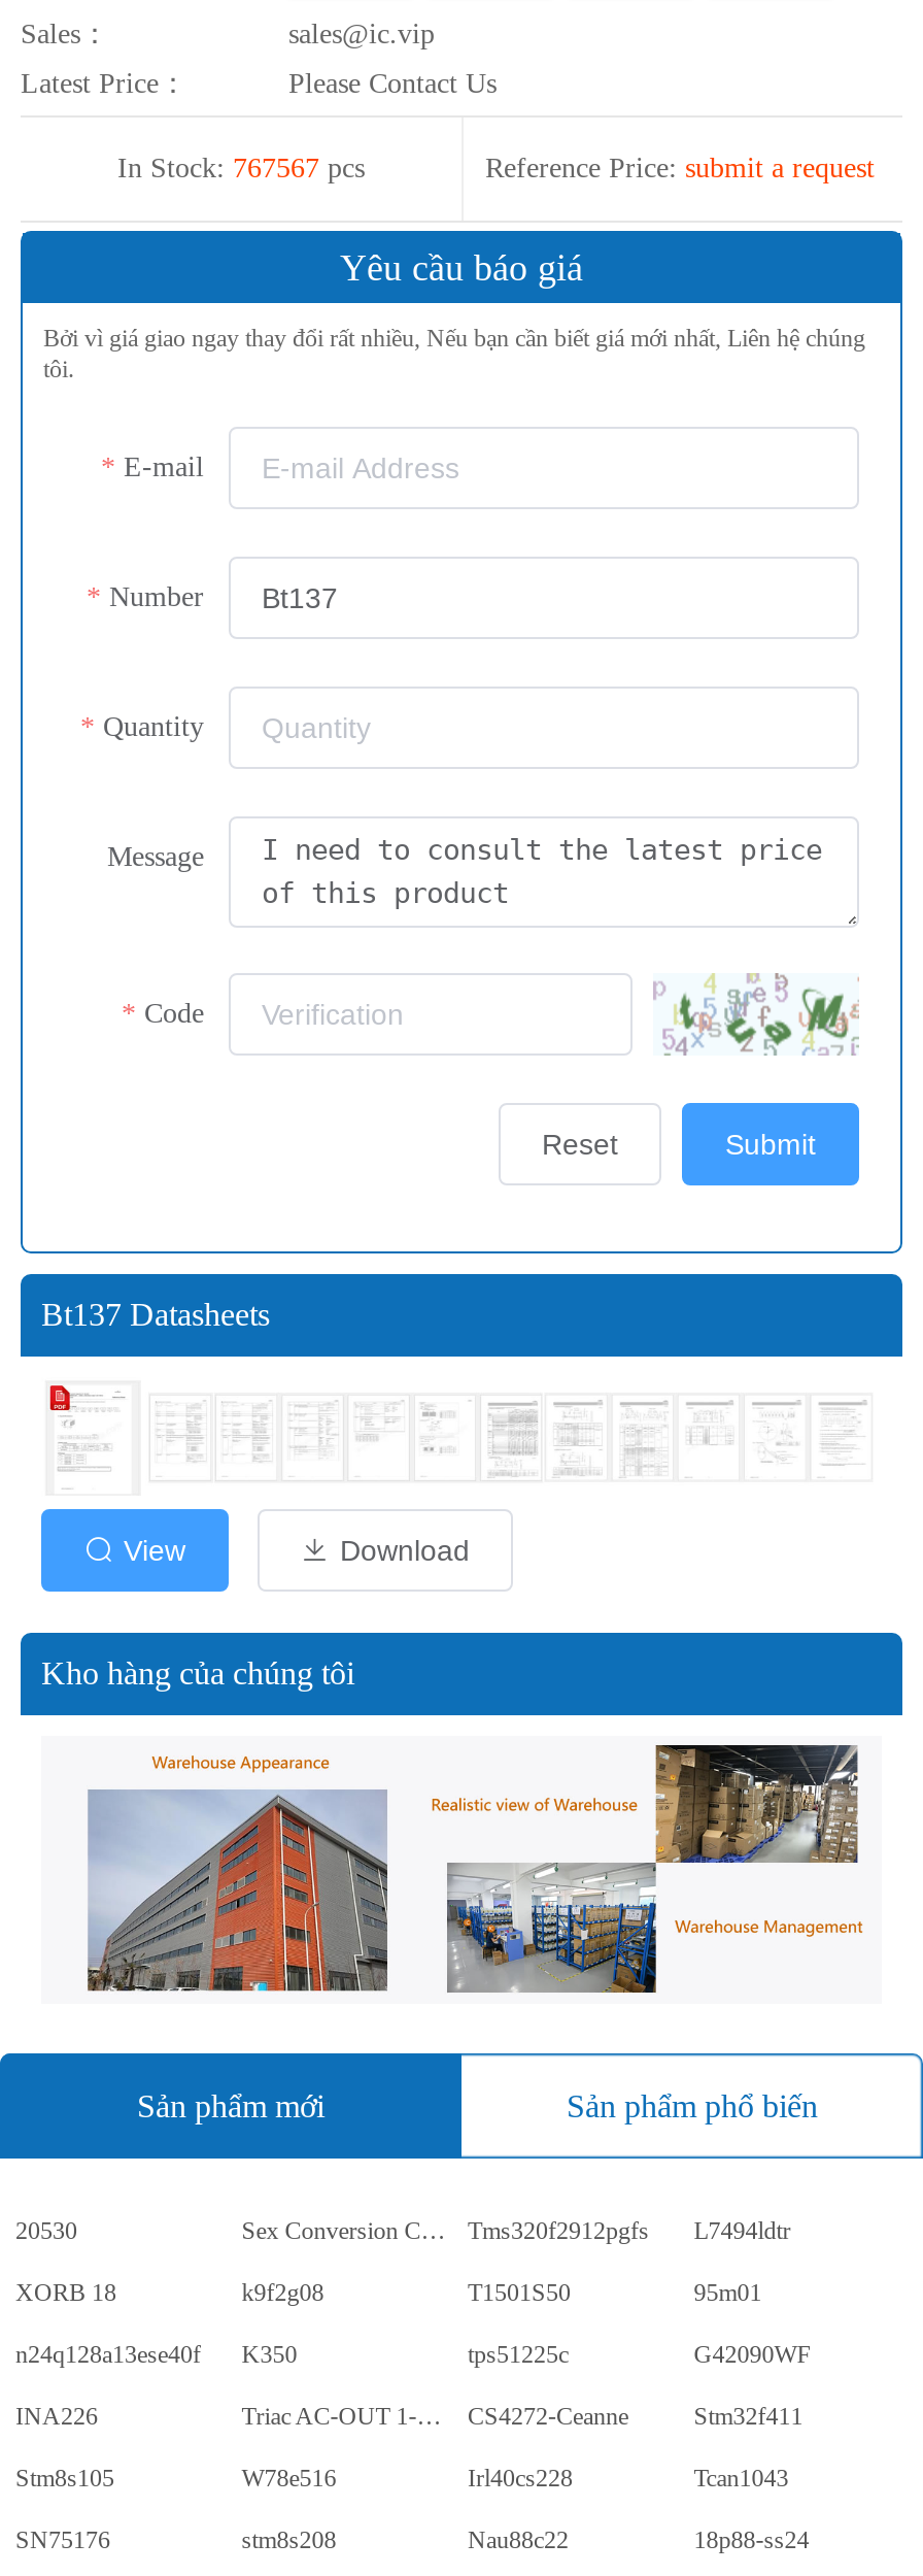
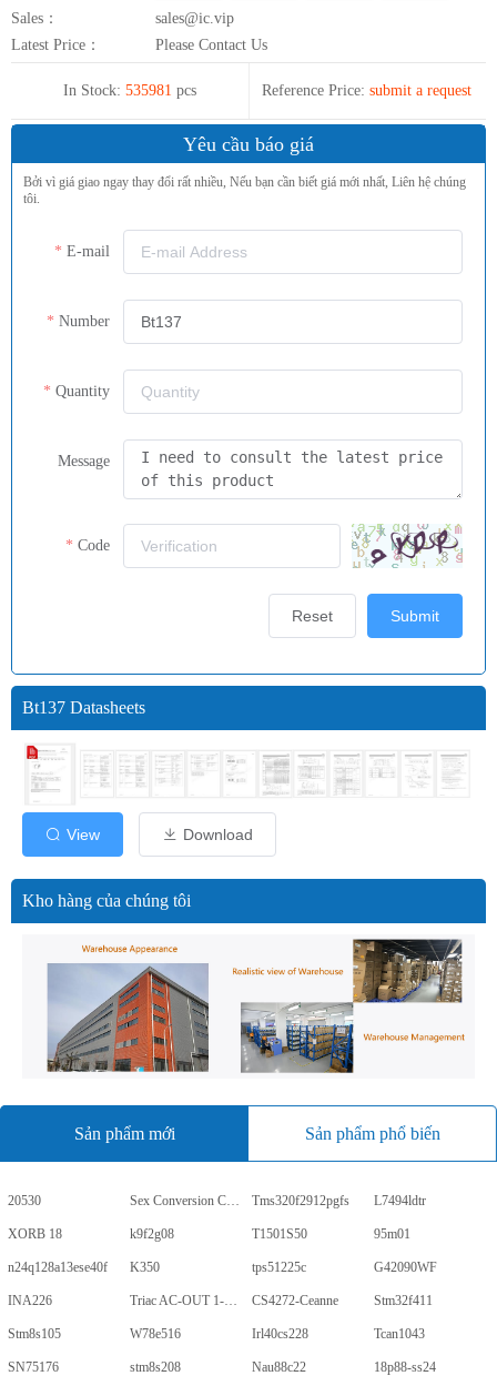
[117,152,365,183] In Stock: 767567 pcs -> [63,82,196,98] In Stock: 535981 pcs
[653,975,859,1056] [image] -> [352,524,463,568] [image]

